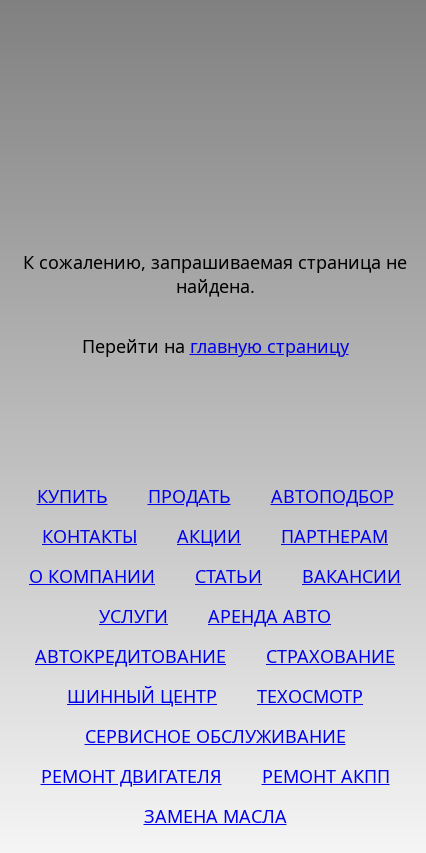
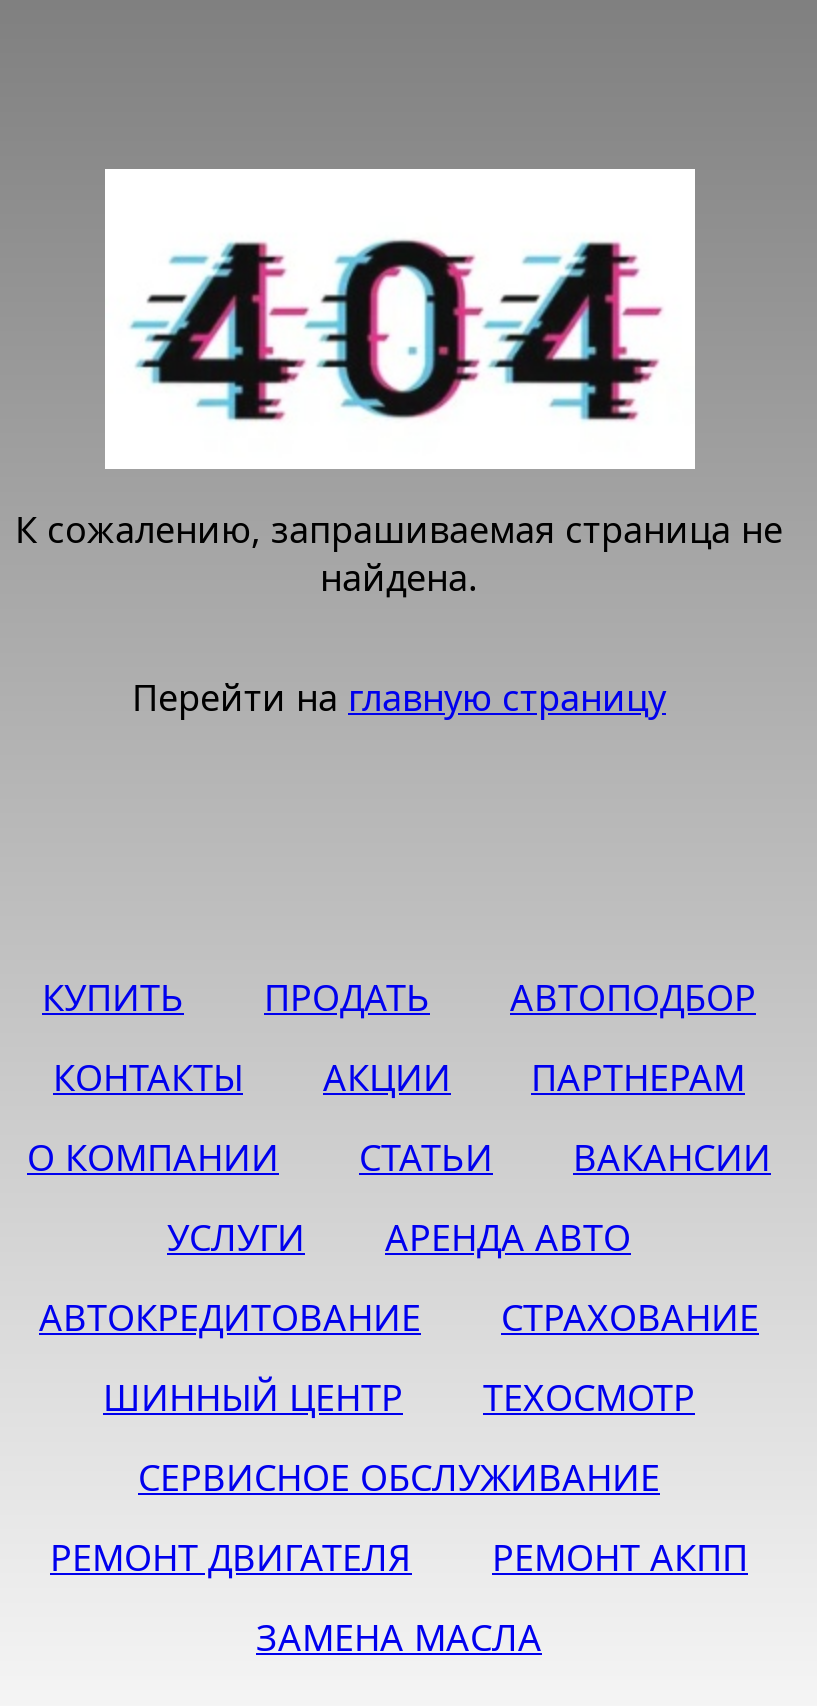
none -> [103,167,697,471] [image]

